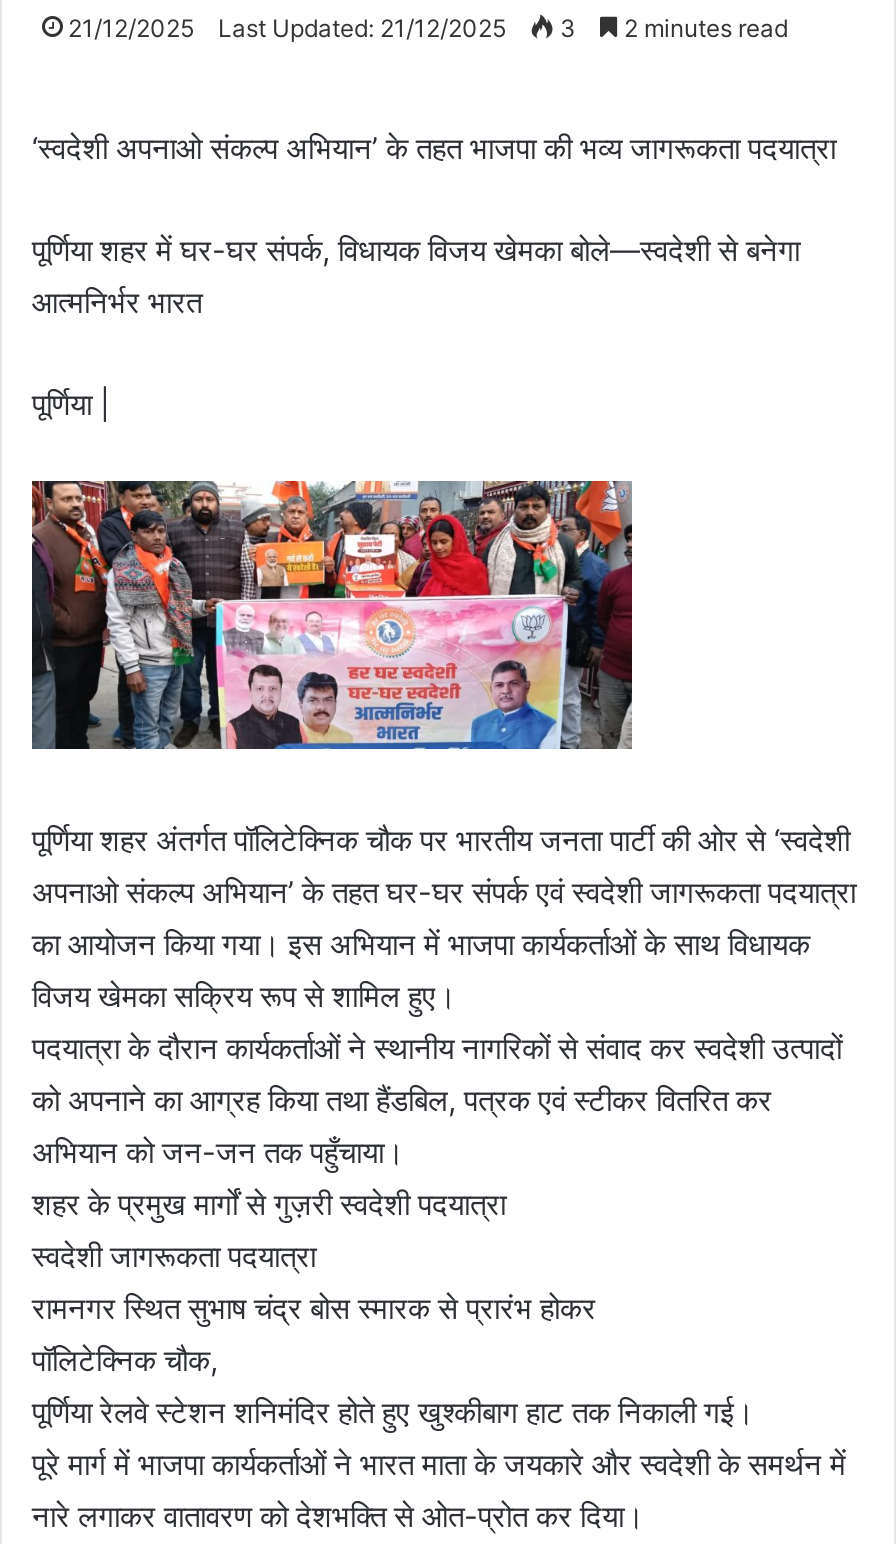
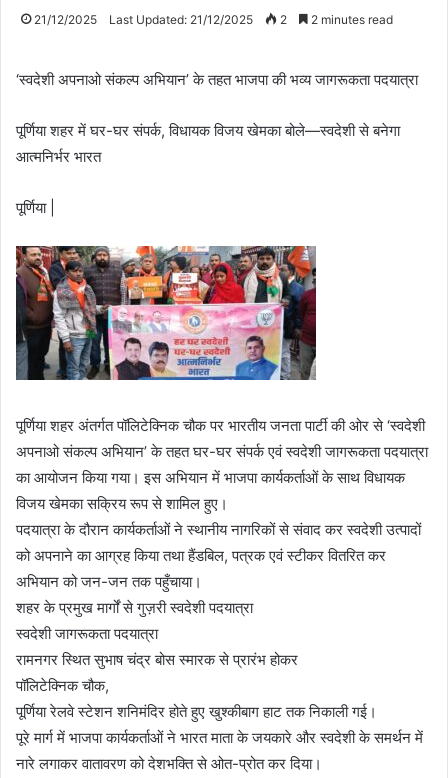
[68,12,788,42] 21/12/2025 Last Updated: 21/12/2025 3 2 minutes read -> [34,12,393,27] 21/12/2025 Last Updated: 21/12/2025 2 2 minutes read

